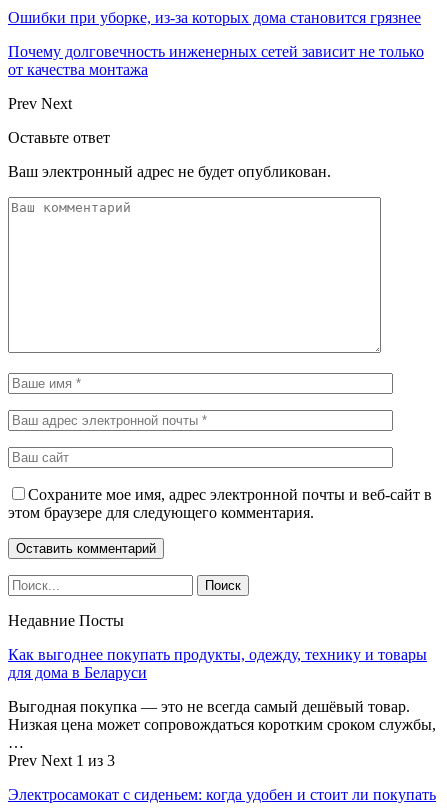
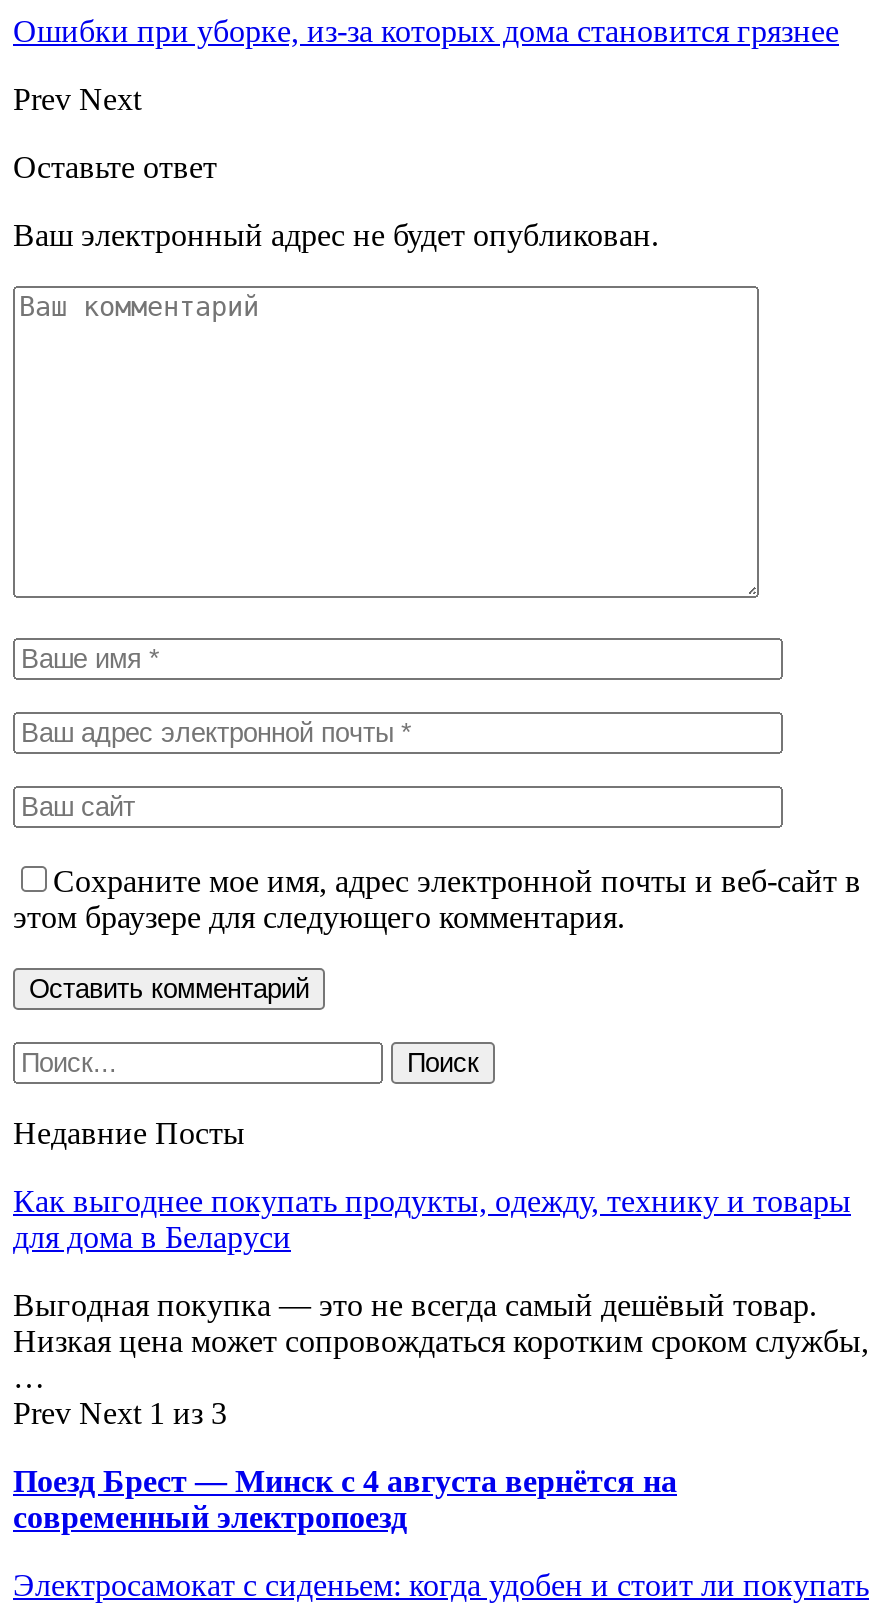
[8,43,424,78] Почему долговечность инженерных сетей зависит не только | от качества монтажа -> none
moved [8,95,436,733] -> [13,81,869,1357]: Prev Next | Оставьте ответ | Ваш электронный адрес не будет опубликован. | ... | Выгодная покупка — это не всегда самый дешёвый товар. | Низкая цена может сопровождаться коротким сроком службы,
none -> [13,1463,677,1533] Поезд Брест — Минск с 4 августа вернётся на | современный электропоезд

